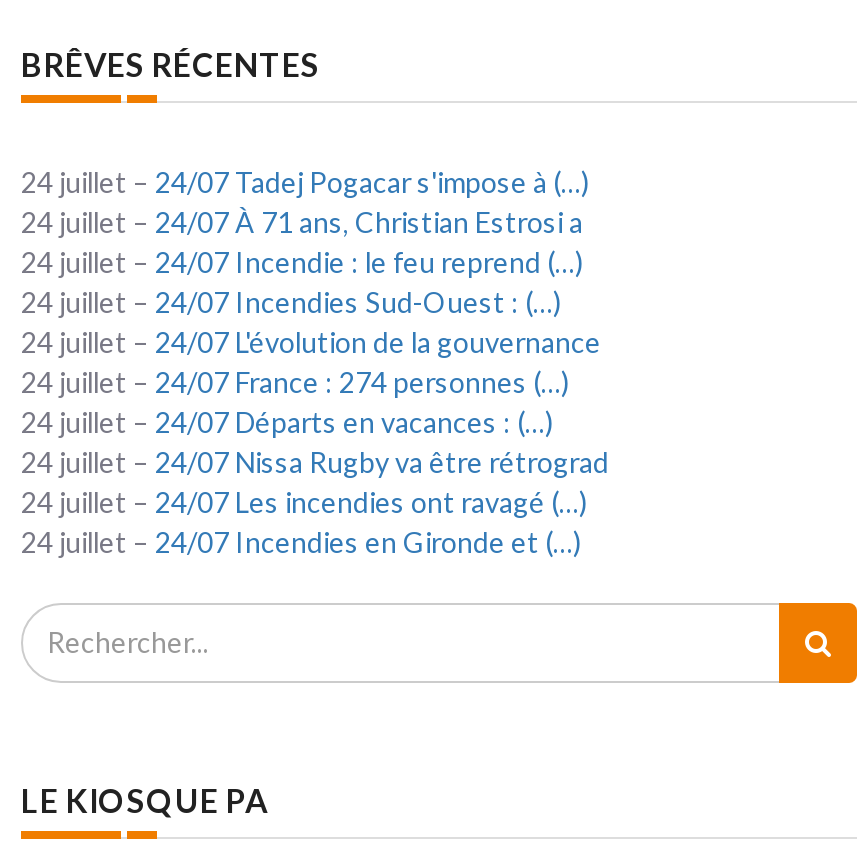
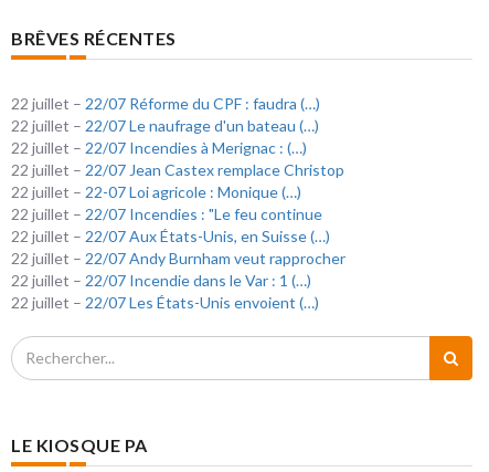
[21,164,609,558] 24 juillet – 24/07 Tadej Pogacar s'impose à (…) | 24 juillet – 24/07 À 71 ans, Christian Estrosi a | 24 juillet – 24/07 Incendie : le feu reprend (…) | 24 juillet – 24/07 Incendies Sud-Ouest : (…) | 24 juillet – 24/07 L'évolution de la gouvernance | 24 juillet – 24/07 France : 274 personnes (…) | 24 juillet – 24/07 Départs en vacances : (…) | 24 juillet – 24/07 Nissa Rugby va être rétrograd | 24 juillet – 24/07 Les incendies ont ravagé (…) | 24 juillet – 24/07 Incendies en Gironde et (…) -> [11,94,346,311] 22 juillet – 22/07 Réforme du CPF : faudra (…) | 22 juillet – 22/07 Le naufrage d'un bateau (…) | 22 juillet – 22/07 Incendies à Merignac : (…) | 22 juillet – 22/07 Jean Castex remplace Christop | 22 juillet – 22-07 Loi agricole : Monique (…) | 22 juillet – 22/07 Incendies : "Le feu continue | 22 juillet – 22/07 Aux États-Unis, en Suisse (…) | 22 juillet – 22/07 Andy Burnham veut rapprocher | 22 juillet – 22/07 Incendie dans le Var : 1 (…) | 22 juillet – 22/07 Les États-Unis envoient (…)

